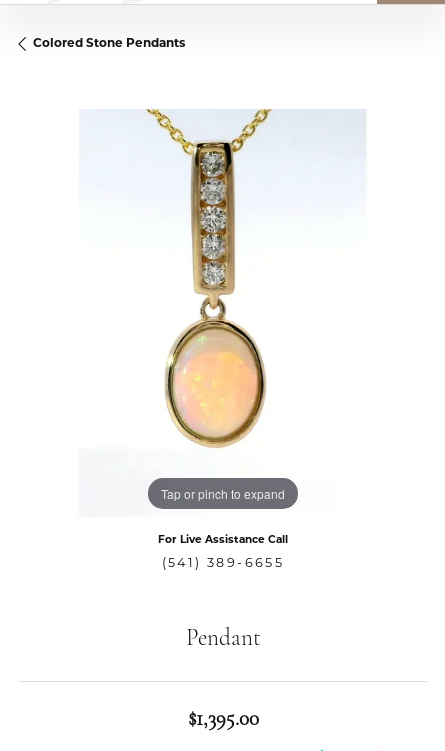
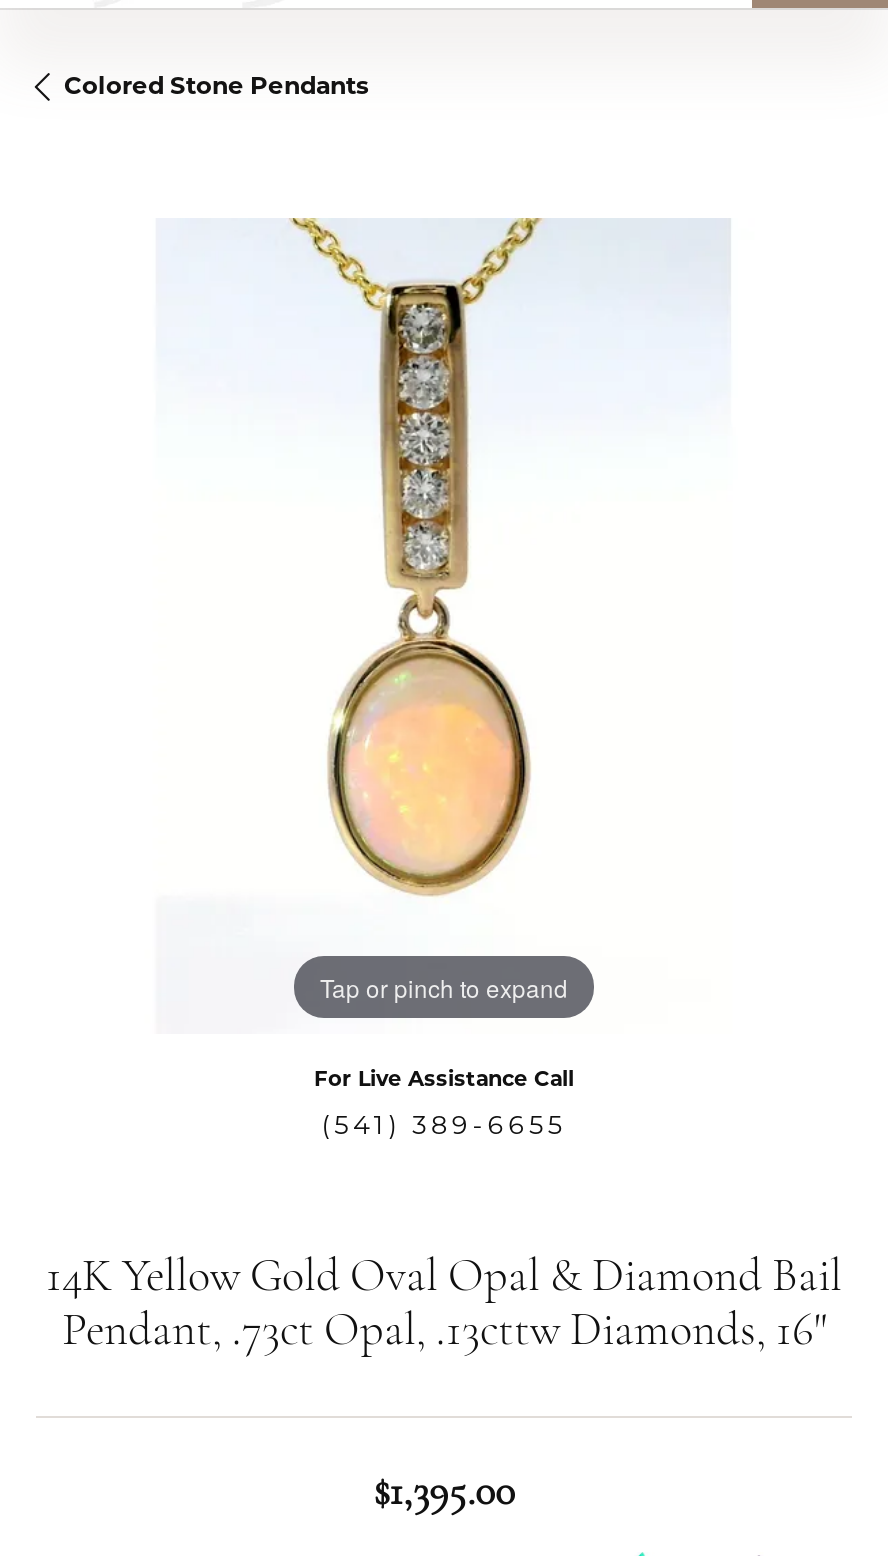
[185,628,260,651] Pendant -> [46,1256,842,1356] 14K Yellow Gold Oval Opal & Diamond Bail | Pendant, .73ct Opal, .13cttw Diamonds, 16"

